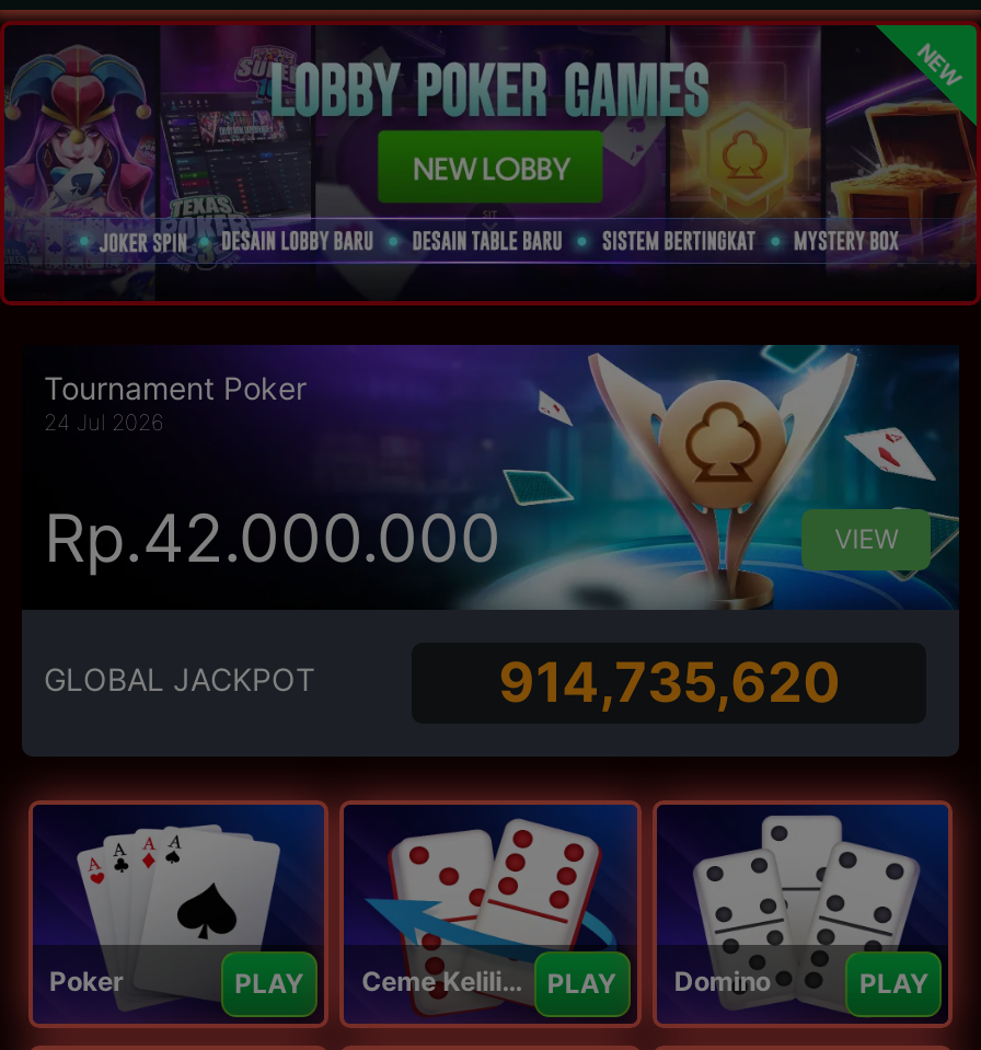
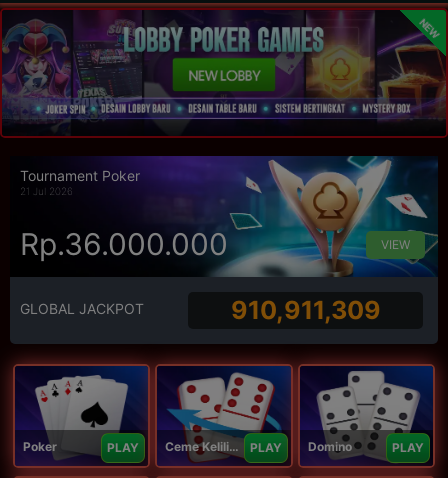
[44,408,164,434] 24 Jul 2026 -> [20,185,73,197] 21 Jul 2026
[44,497,501,576] Rp.42.000.000 -> [20,225,228,261] Rp.36.000.000
[498,649,840,715] 914,735,620 -> [231,295,381,325] 910,911,309

